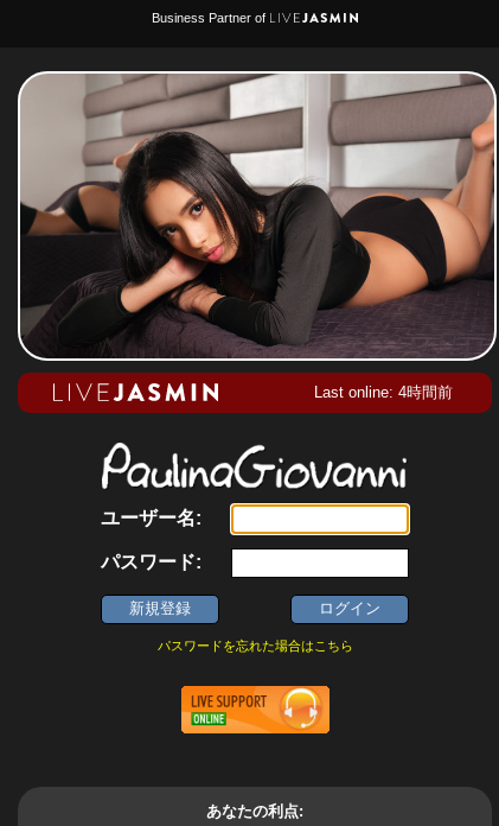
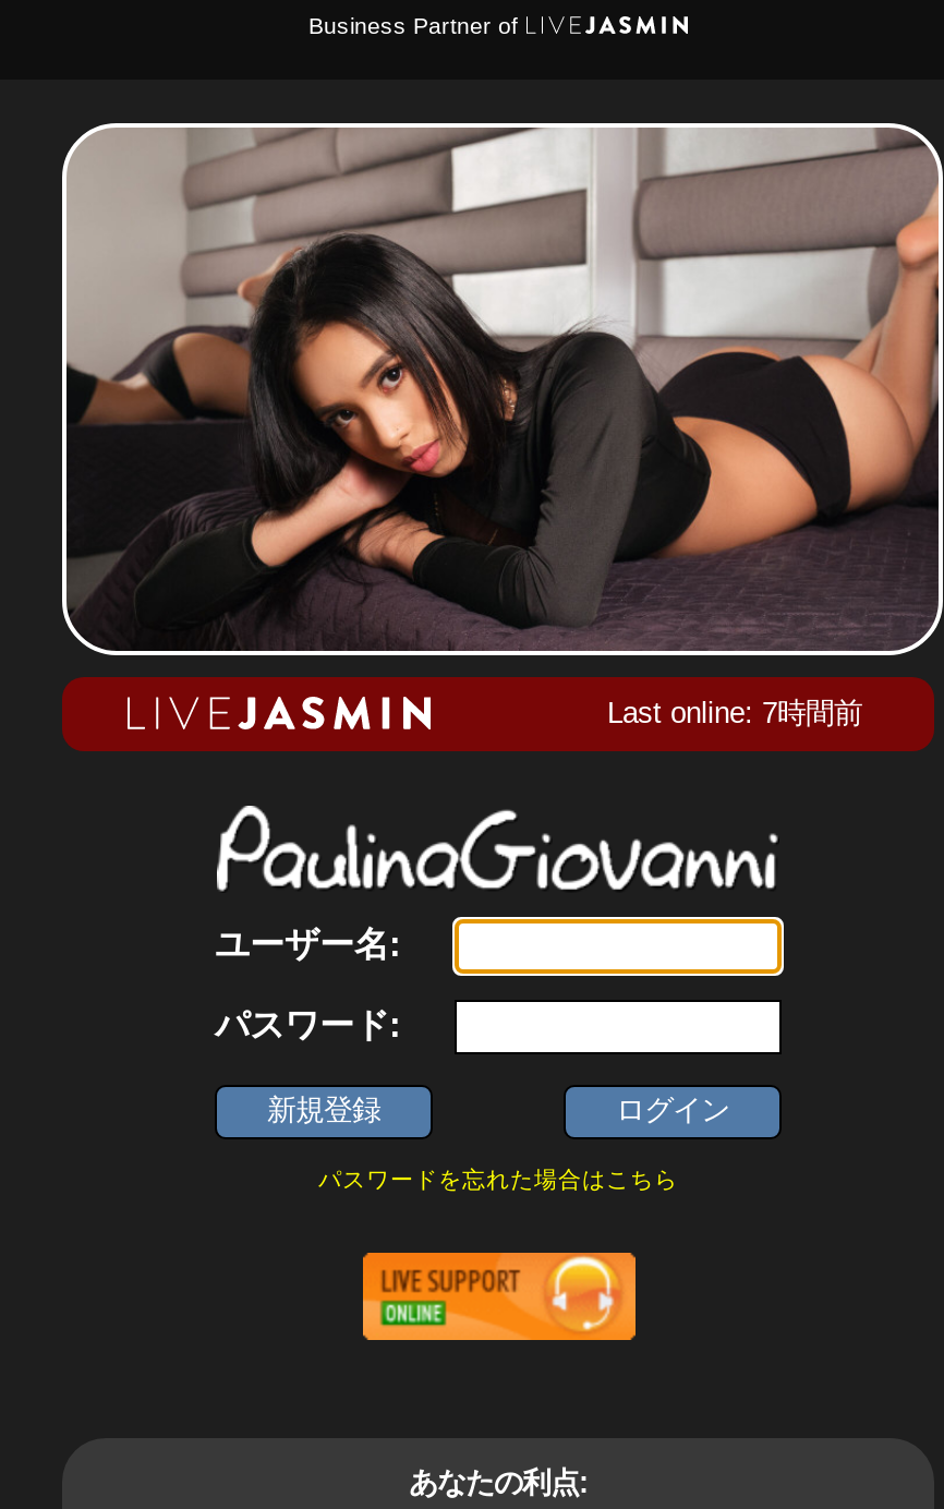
[314,383,453,401] Last online: 4時間前 -> [607,697,862,729] Last online: 7時間前

